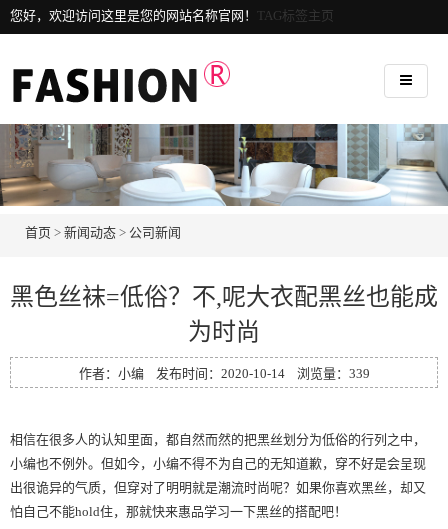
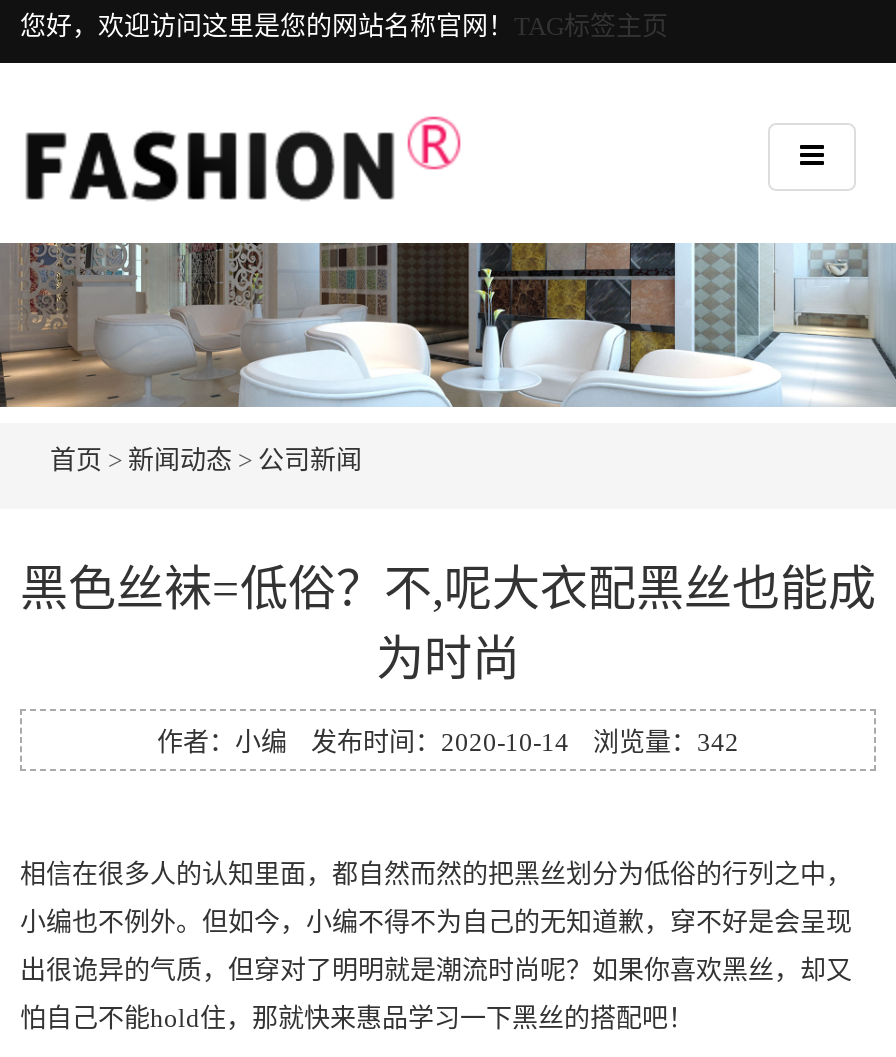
[78,366,369,381] 作者：小编 发布时间：2020-10-14 浏览量：339 -> [157,726,739,756] 作者：小编 发布时间：2020-10-14 浏览量：342

